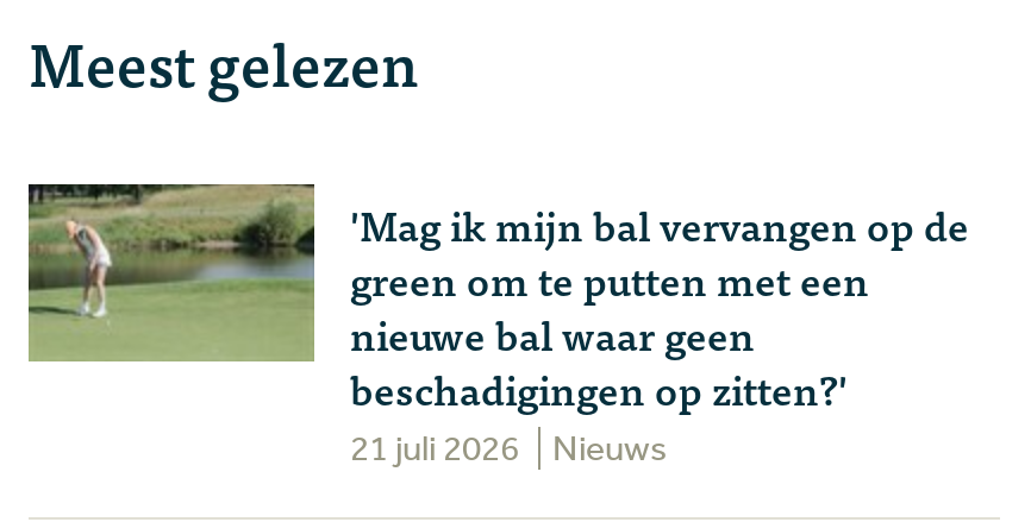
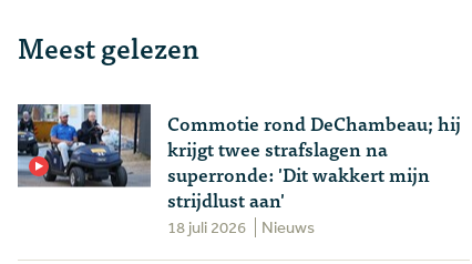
[26,182,969,469] [image] | 'Mag ik mijn bal vervangen op de | green om te putten met een | nieuwe bal waar geen | beschadigingen op zitten?' | 21 juli 2026 -> [18,103,461,237] [image] | Commotie rond DeChambeau; hij | krijgt twee strafslagen na | superronde: 'Dit wakkert mijn | strijdlust aan' | 18 juli 2026

